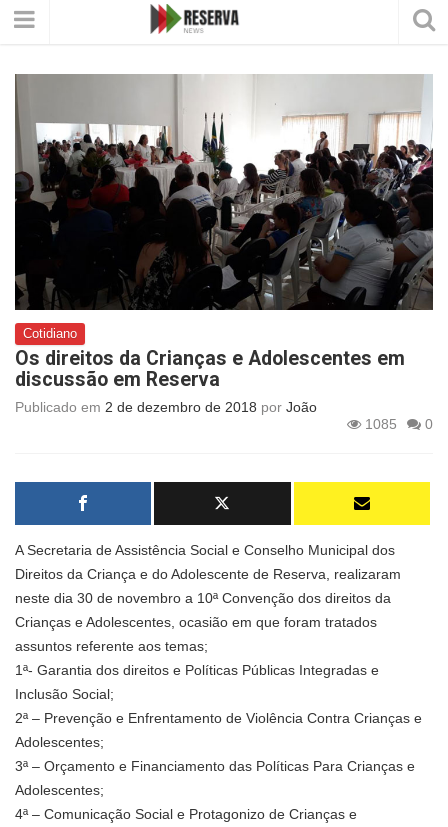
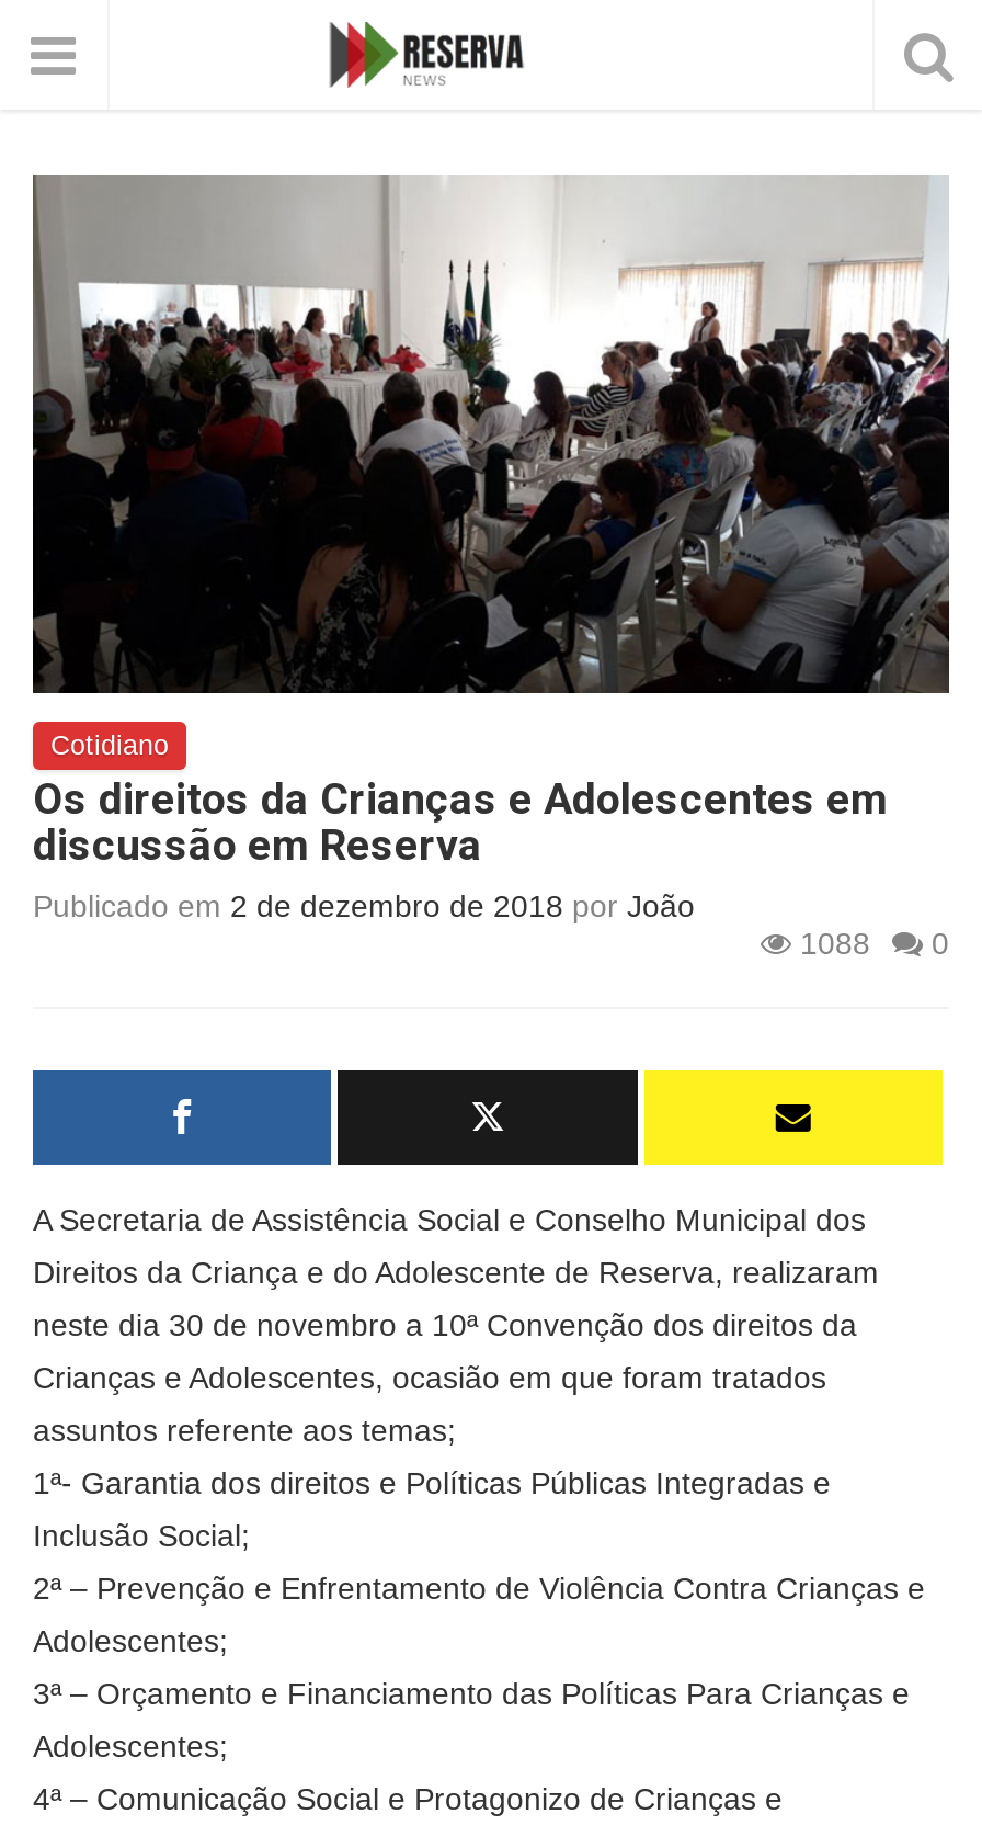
[361,416,433,432] 1085 0 -> [791,925,949,960] 1088 0

